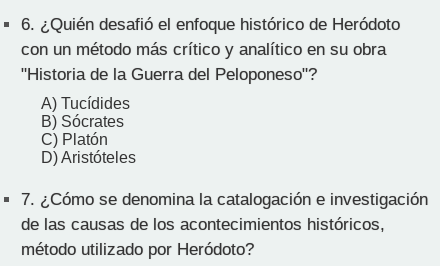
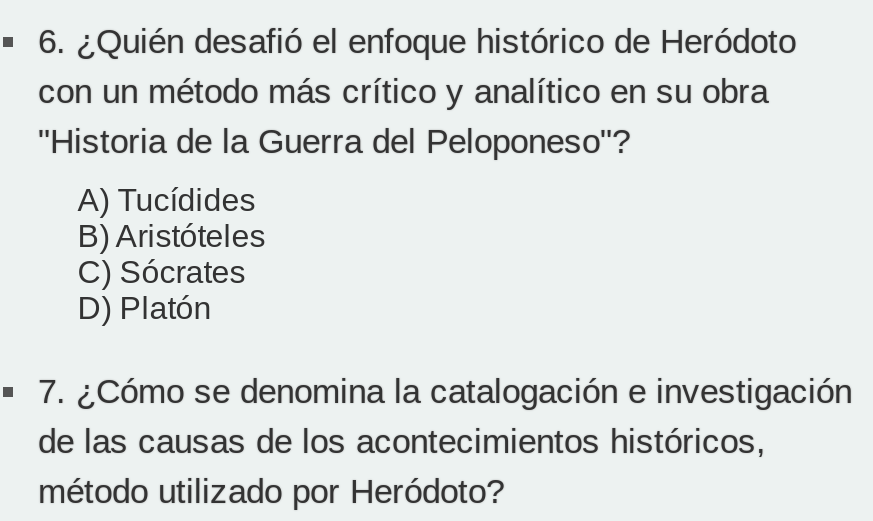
[41,113,124,130] B) Sócrates -> [78,219,266,253] B) Aristóteles
[41,131,108,148] C) Platón -> [78,255,246,289] C) Sócrates
[41,149,136,166] D) Aristóteles -> [78,291,212,325] D) Platón

